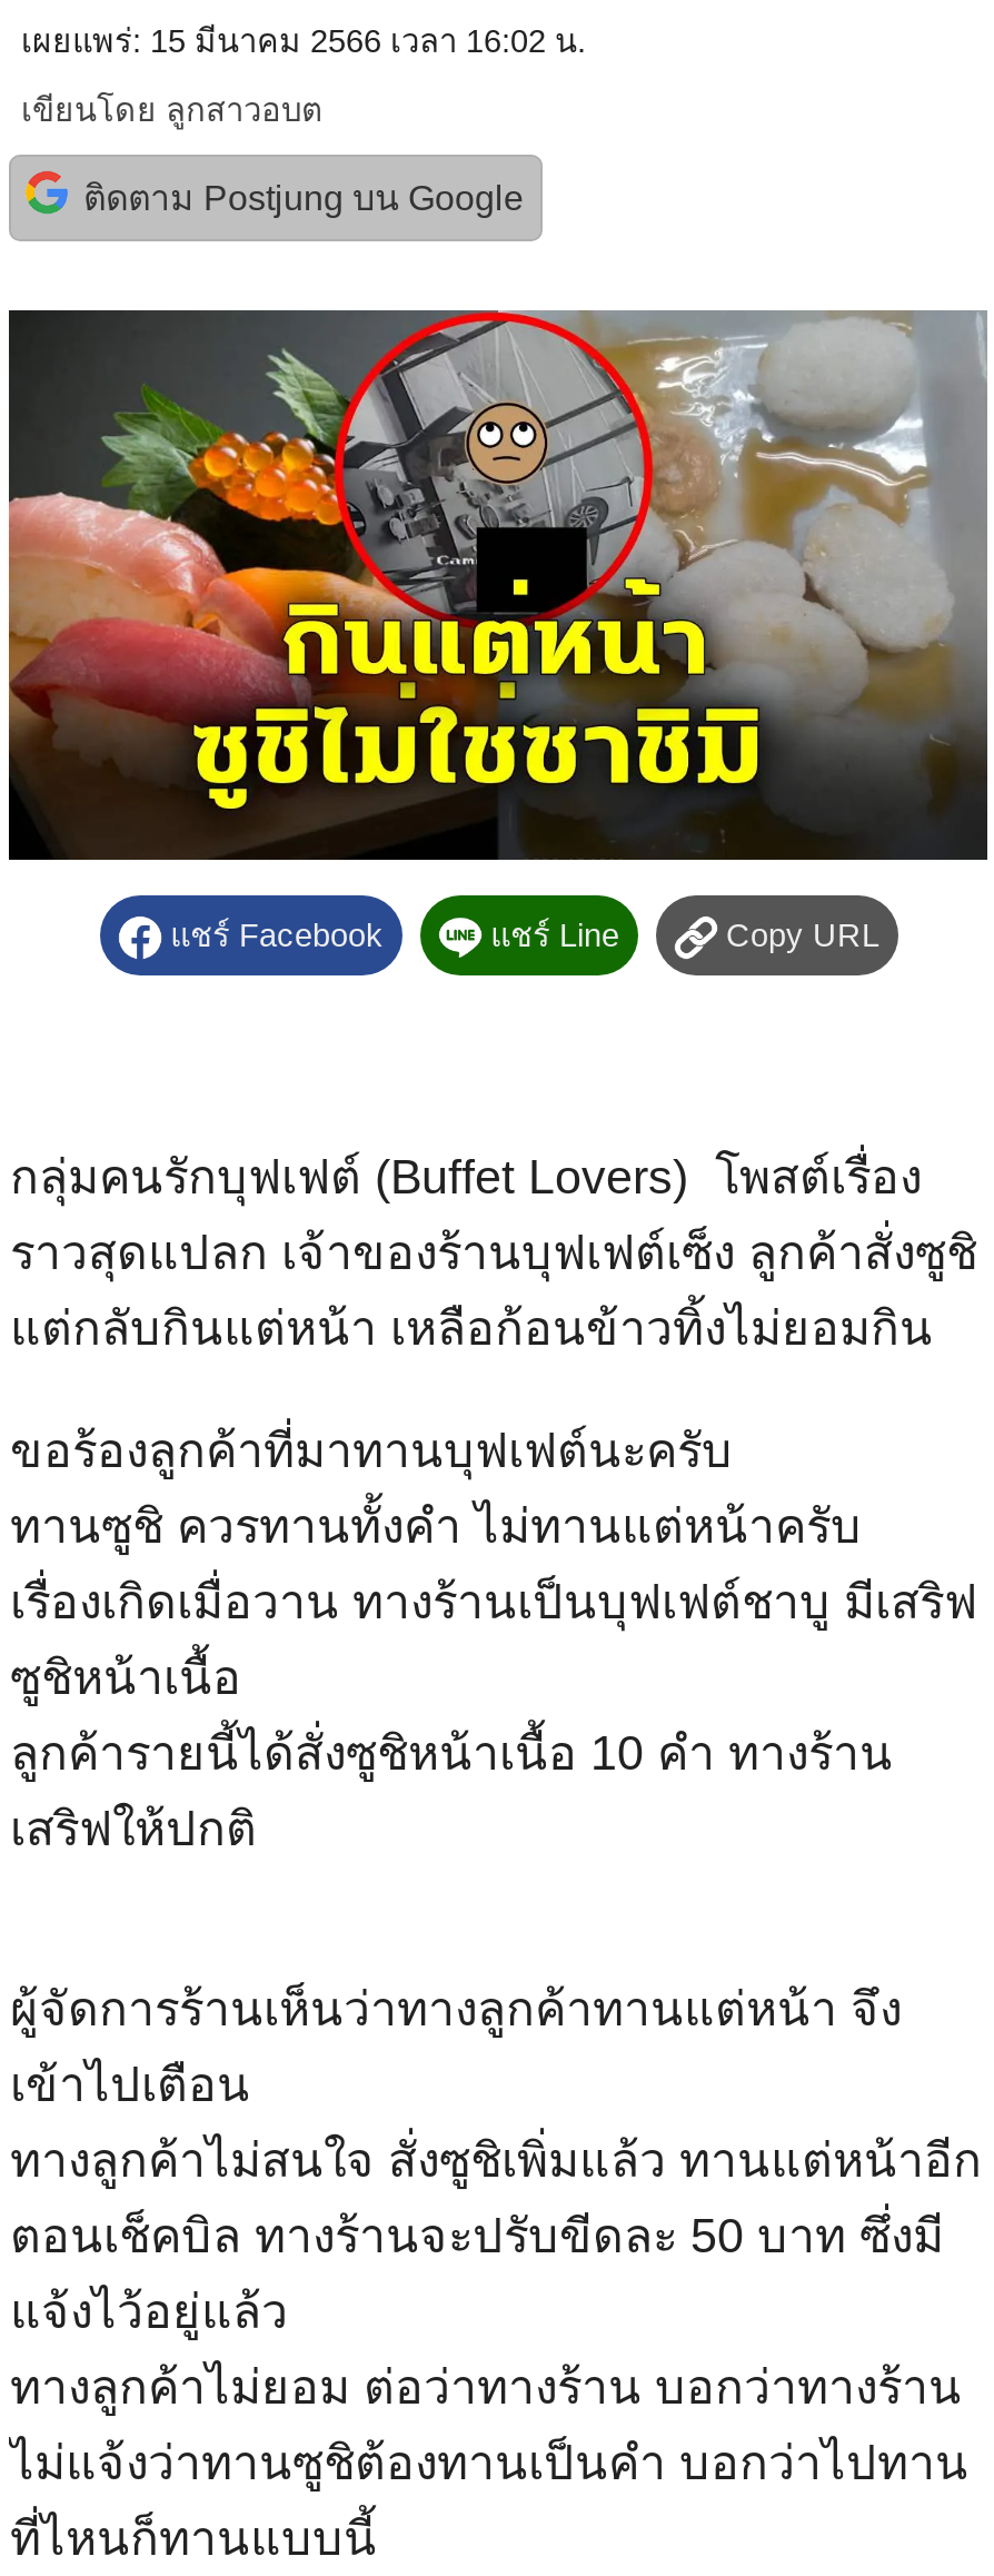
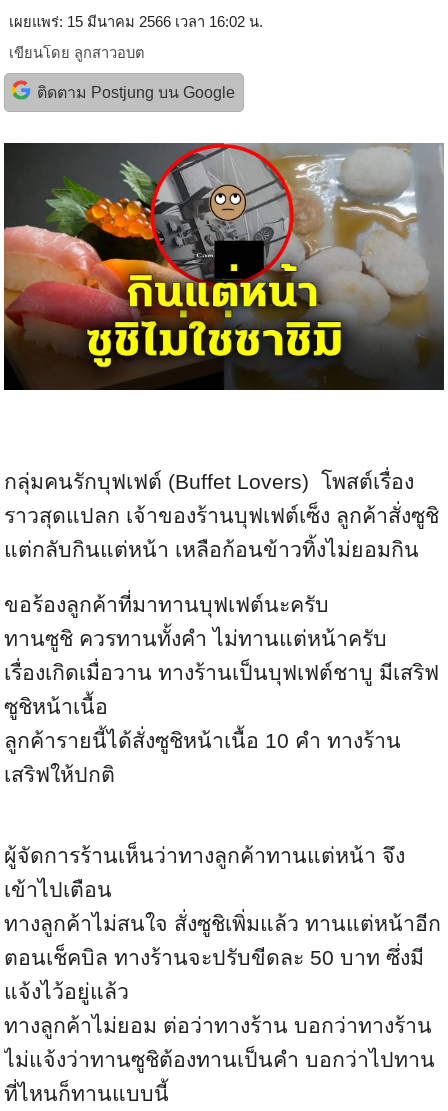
[161,918,879,954] แชร์ Facebook | แชร์ Line | Copy URL -> none

